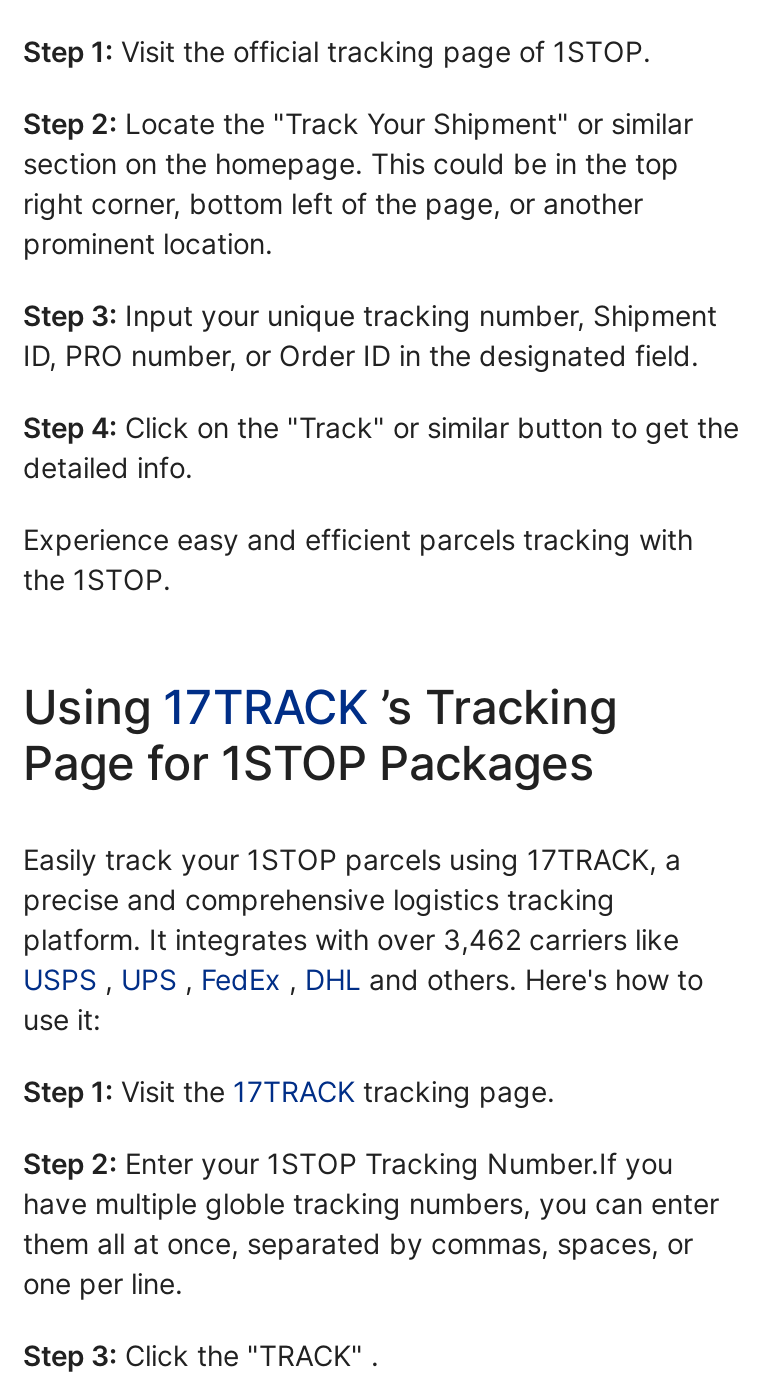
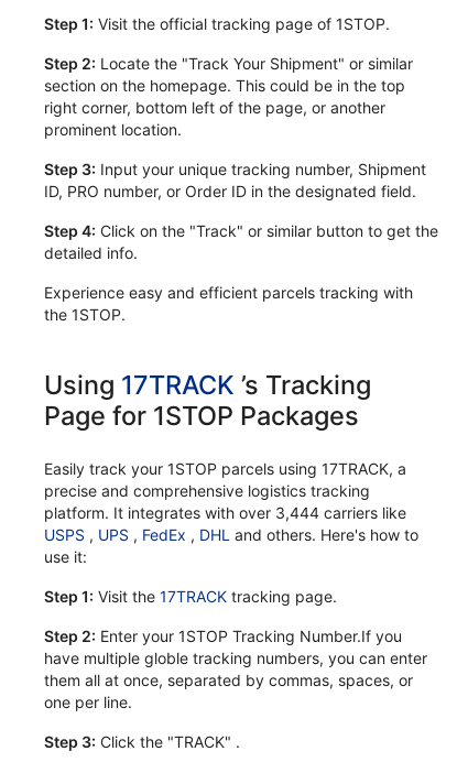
[23,922,679,956] platform. It integrates with over 3,462 carriers like -> [44,503,406,522] platform. It integrates with over 3,444 carriers like

